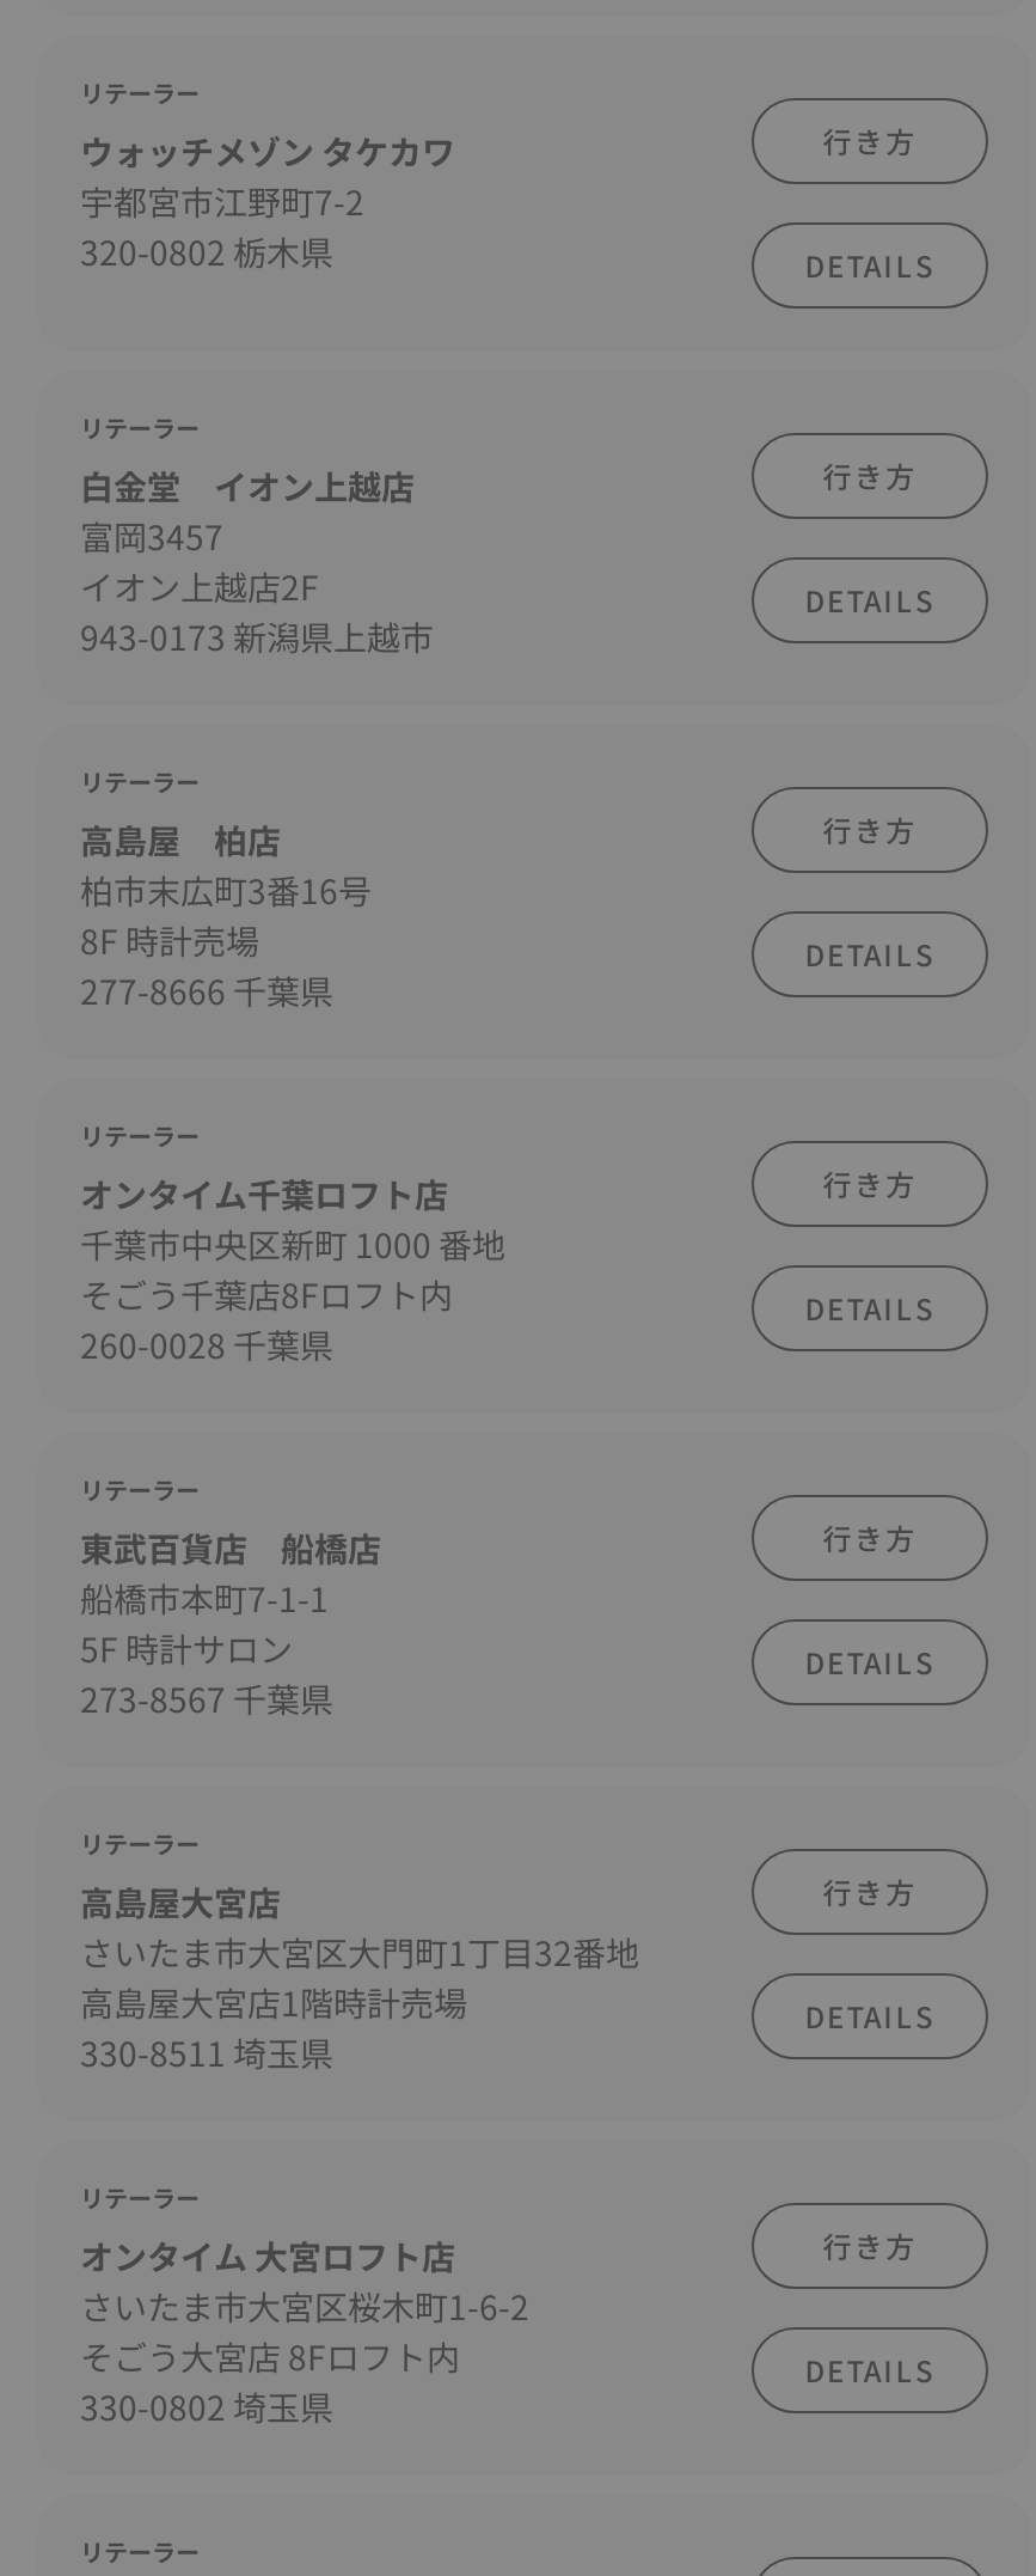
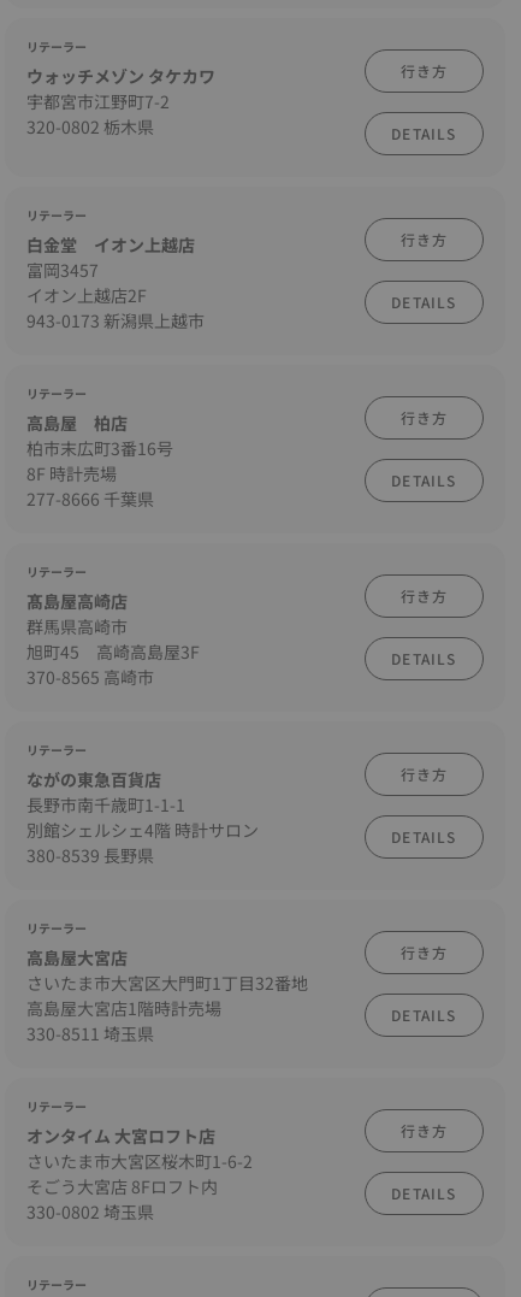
[80,1170,505,1369] オンタイム千葉ロフト店 | 千葉市中央区新町 1000 番地 | そごう千葉店8Fロフト内 | 260-0028 千葉県 -> [26,589,200,689] 髙島屋高崎店 | 群馬県高崎市 | 旭町45 高崎高島屋3F | 370-8565 高崎市
[80,1524,381,1723] 東武百貨店 船橋店 | 船橋市本町7-1-1 | 5F 時計サロン | 273-8567 千葉県 -> [26,767,259,867] ながの東急百貨店 | 長野市南千歳町1-1-1 | 別館シェルシェ4階 時計サロン | 380-8539 長野県

